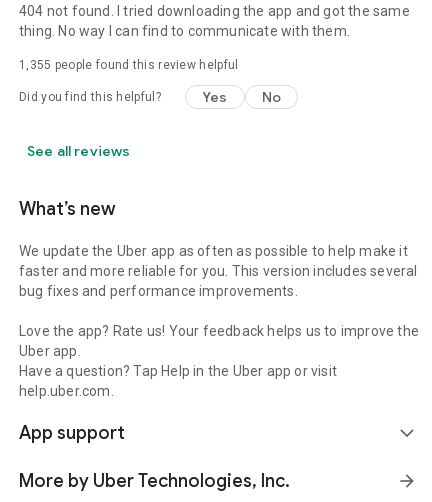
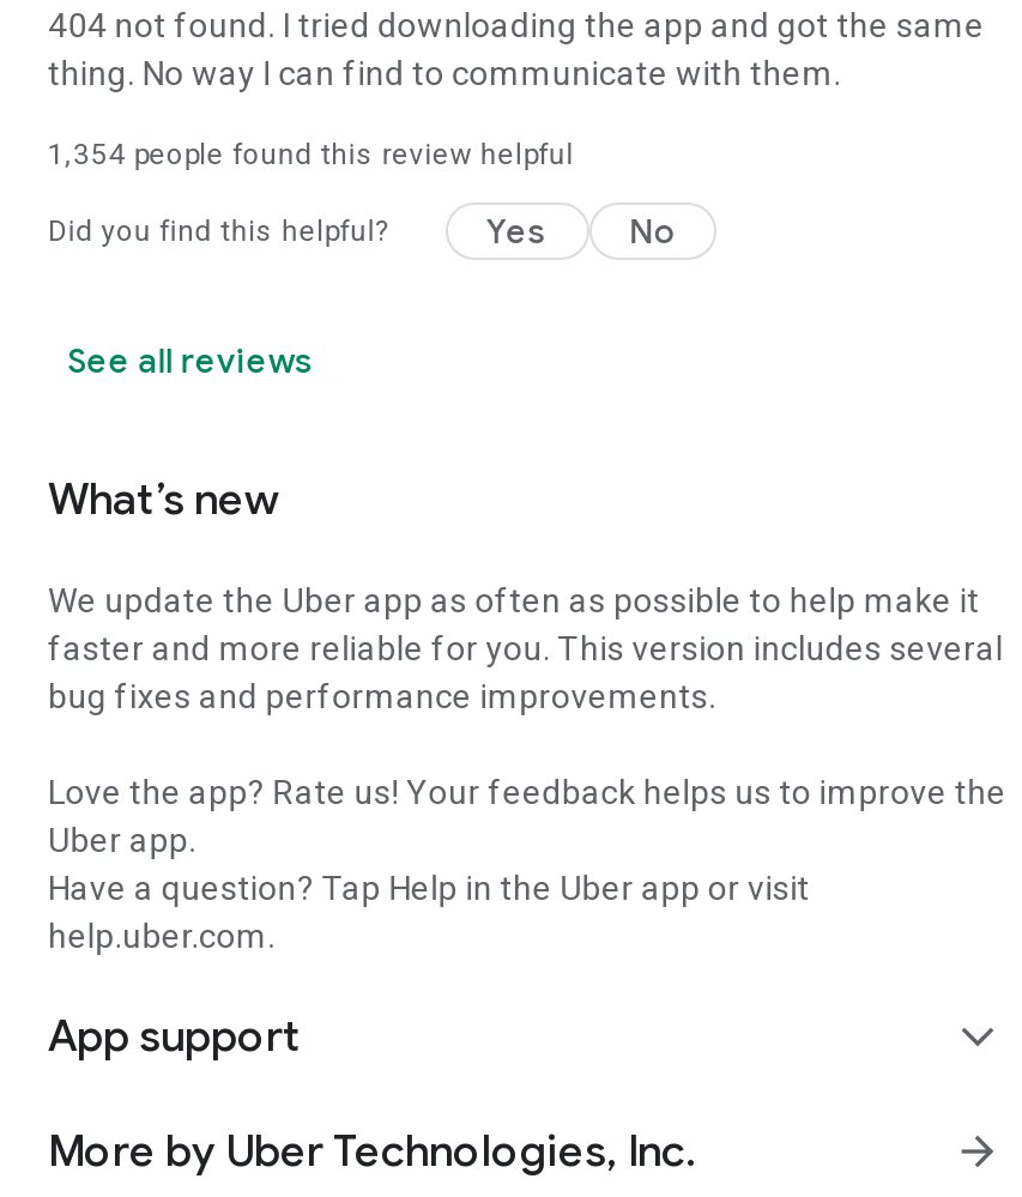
[19,58,238,72] 1,355 people found this review helpful -> [48,138,574,172] 1,354 people found this review helpful

